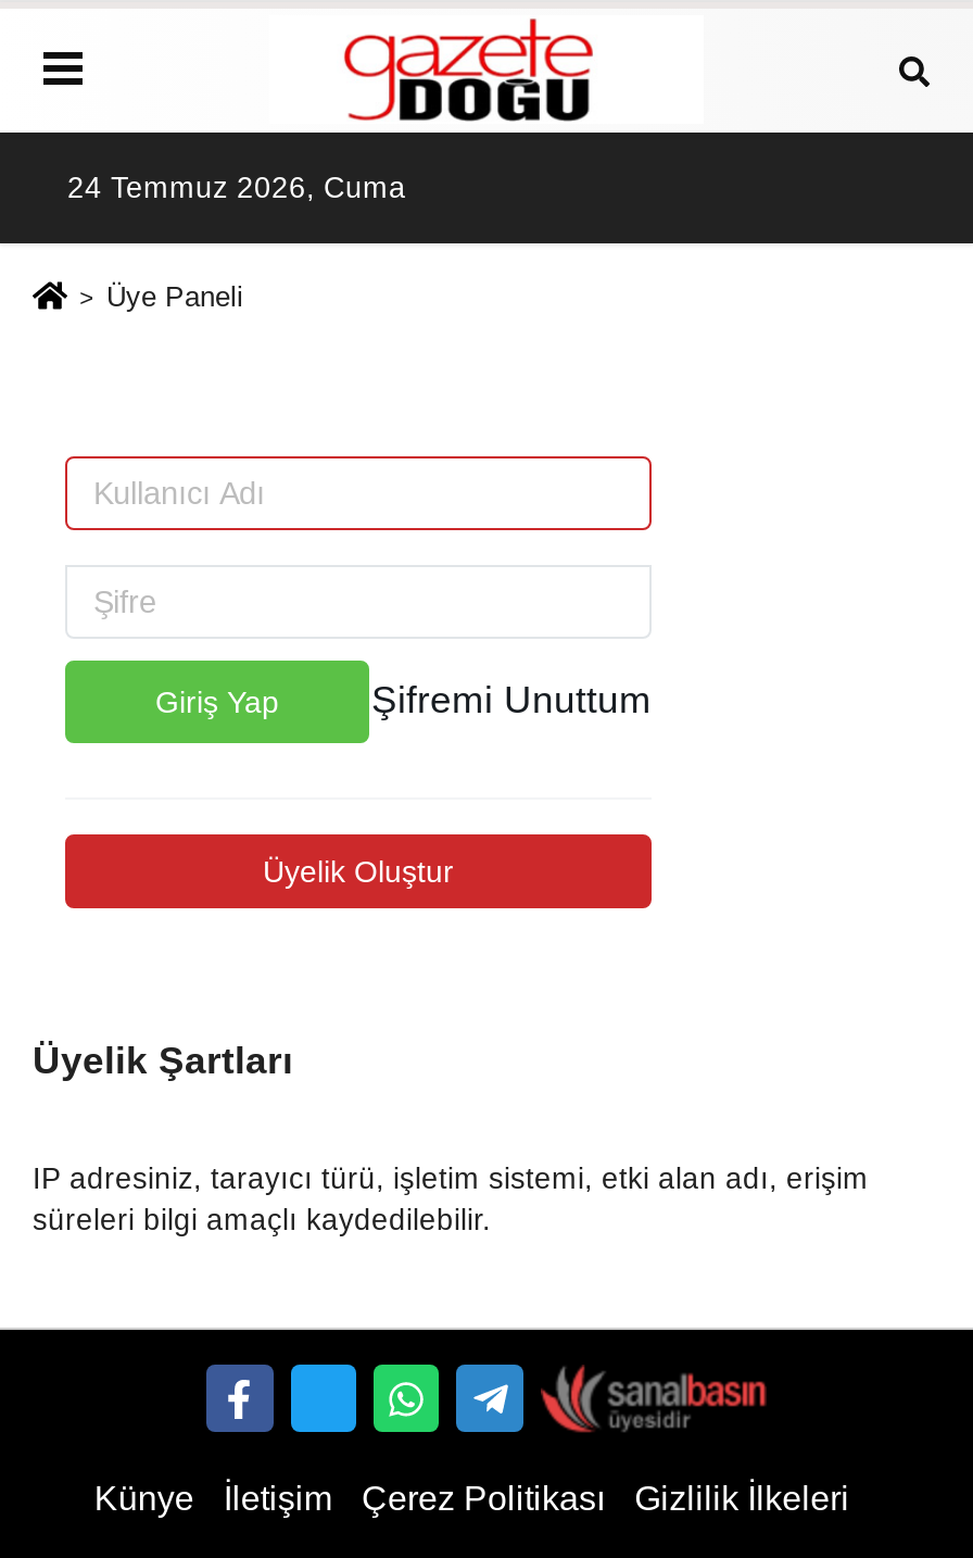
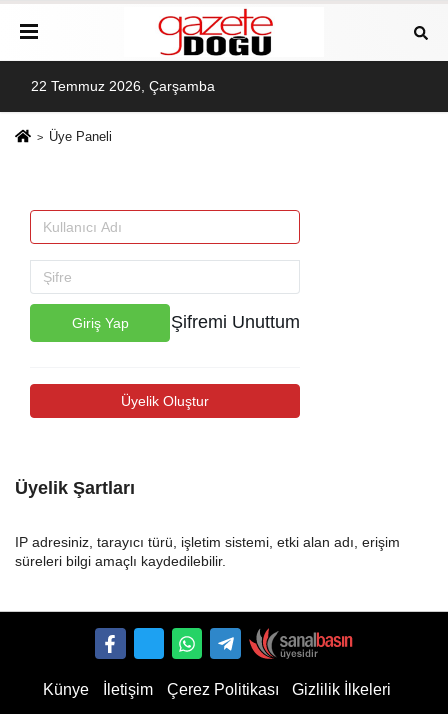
[67,172,406,204] 24 Temmuz 2026, Cuma -> [31,79,215,94] 22 Temmuz 2026, Çarşamba

